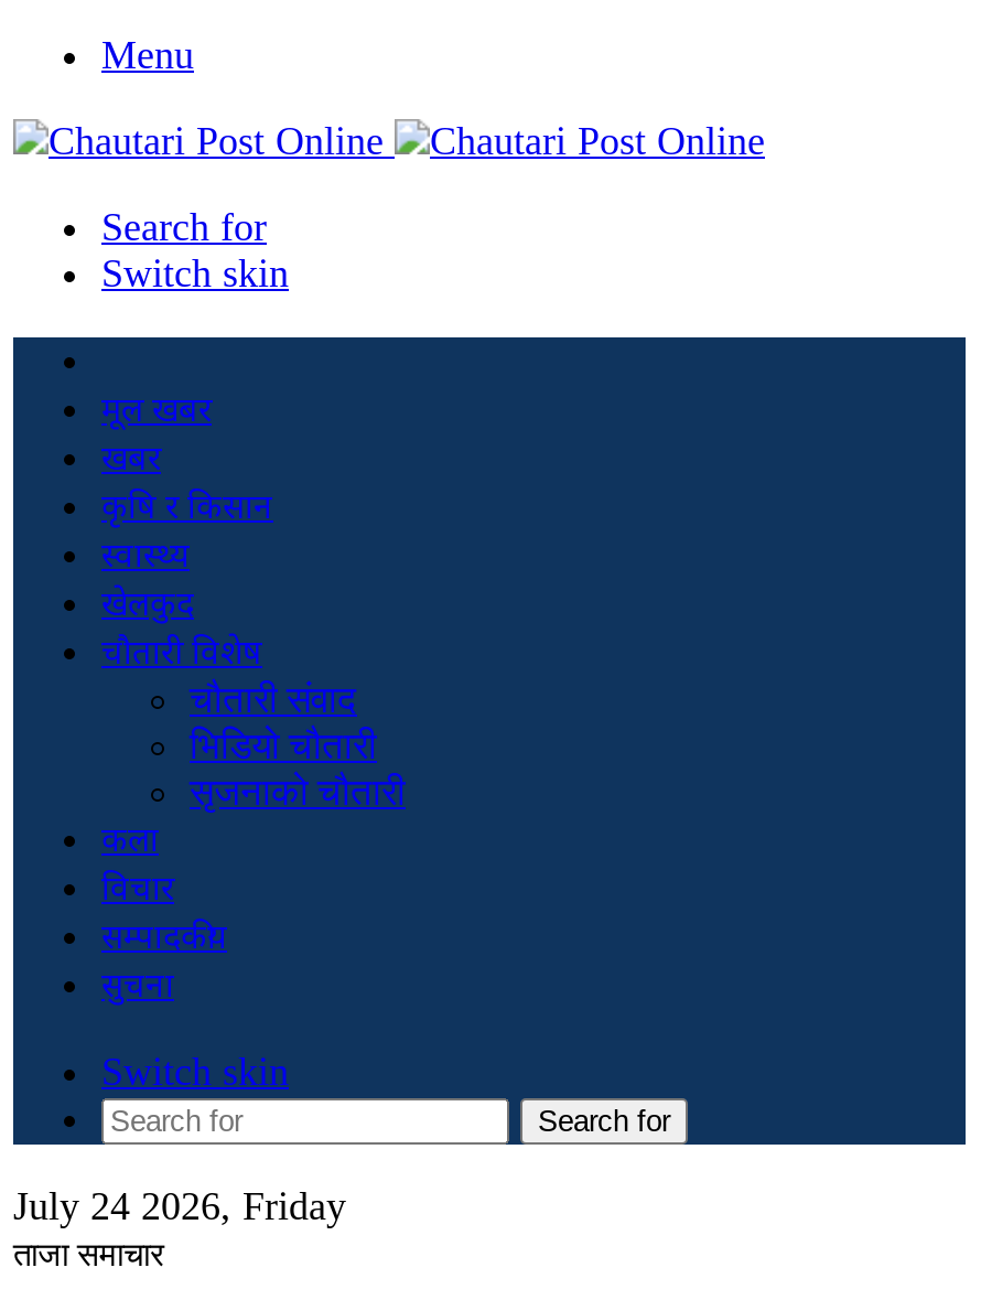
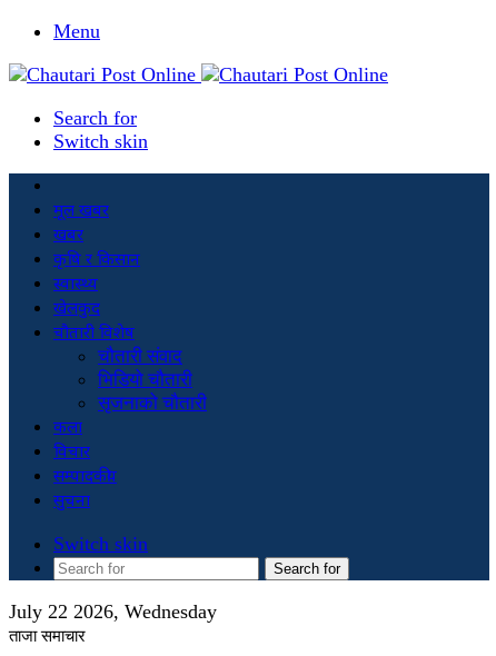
[13,1184,346,1228] July 24 2026, Friday -> [9,600,217,623] July 22 2026, Wednesday

